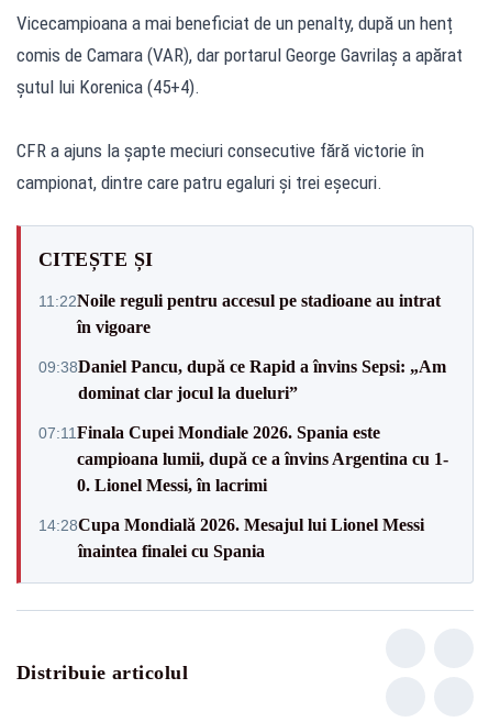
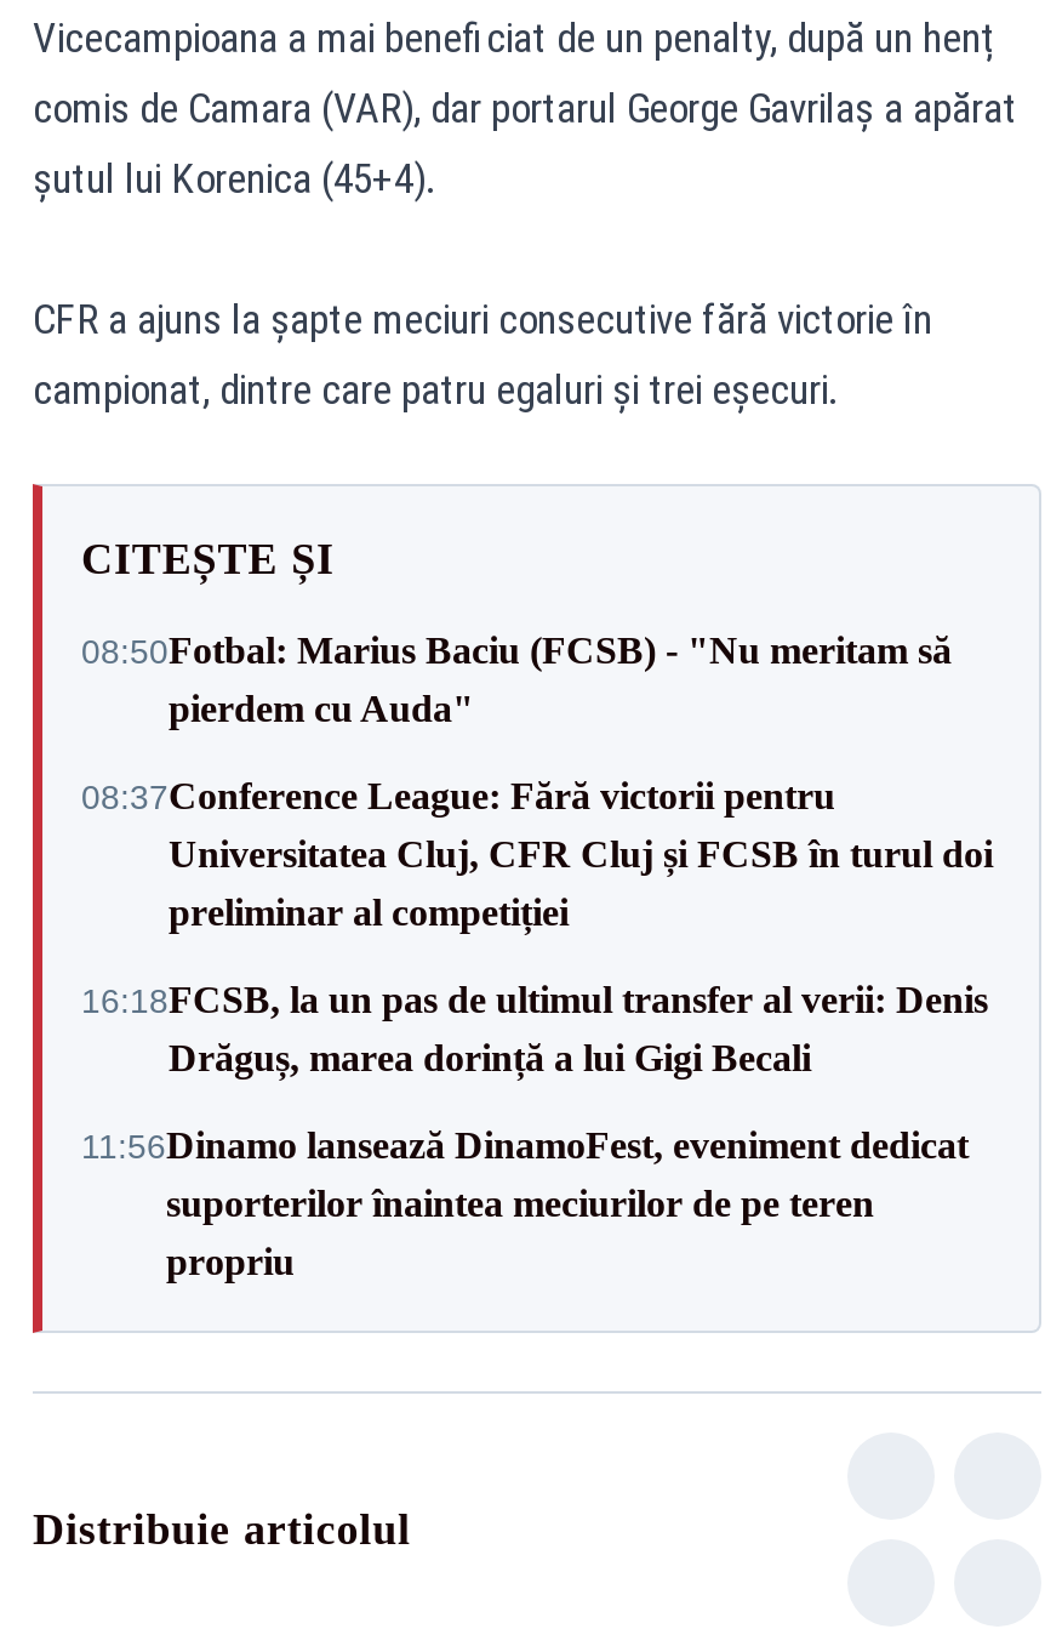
[38,291,441,336] 11:22Noile reguli pentru accesul pe stadioane au intrat | în vigoare -> [81,630,952,729] 08:50Fotbal: Marius Baciu (FCSB) - "Nu meritam să | pierdem cu Auda"
[38,357,446,402] 09:38Daniel Pancu, după ce Rapid a învins Sepsi: „Am | dominat clar jocul la dueluri” -> [81,775,993,933] 08:37Conference League: Fără victorii pentru | Universitatea Cluj, CFR Cluj și FCSB în turul doi | preliminar al competiției
[38,423,448,494] 07:11 Finala Cupei Mondiale 2026. Spania este | campioana lumii, după ce a învins Argentina cu 1- | 0. Lionel Messi, în lacrimi -> [81,979,988,1078] 16:18FCSB, la un pas de ultimul transfer al verii: Denis | Drăguș, marea dorință a lui Gigi Becali
[38,515,424,560] 14:28Cupa Mondială 2026. Mesajul lui Lionel Messi | înaintea finalei cu Spania -> [81,1124,969,1282] 11:56Dinamo lansează DinamoFest, eveniment dedicat | suporterilor înaintea meciurilor de pe teren | propriu

